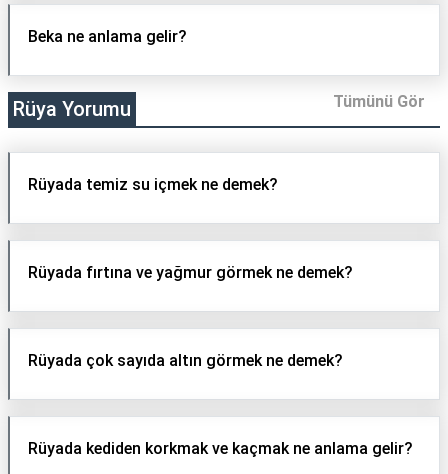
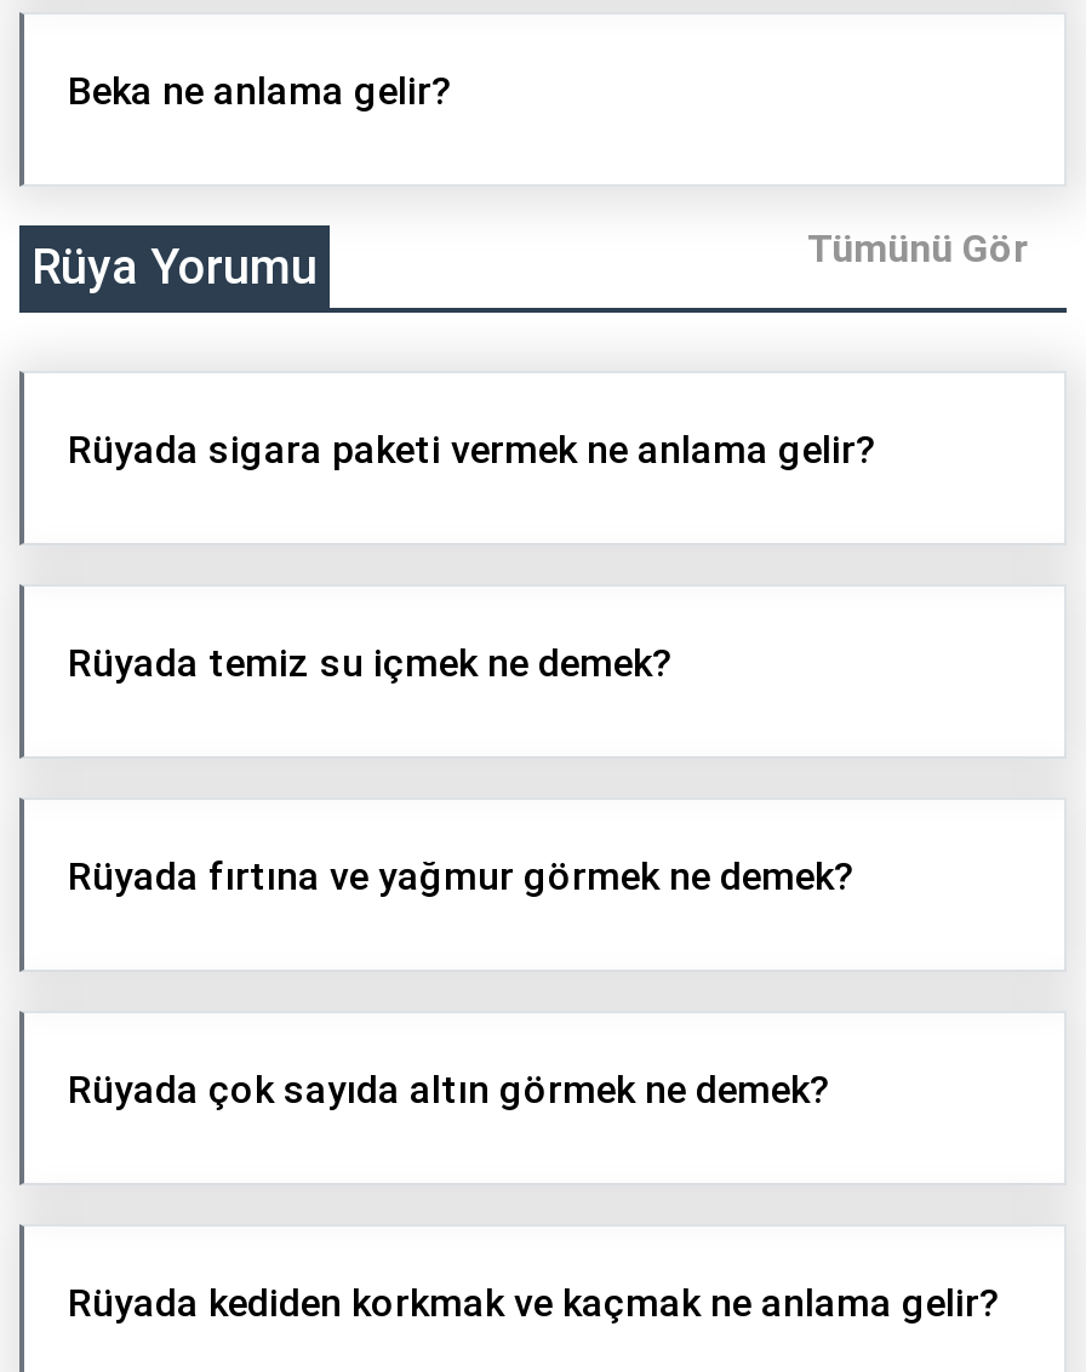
none -> [68,428,878,474] Rüyada sigara paketi vermek ne anlama gelir?

